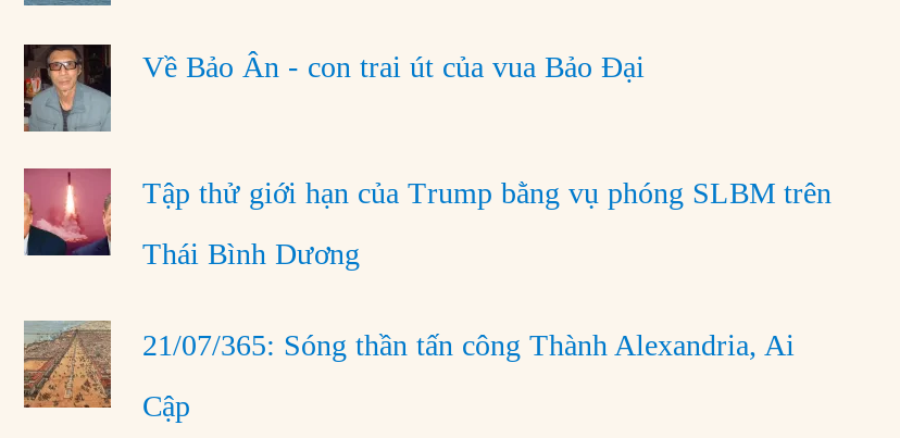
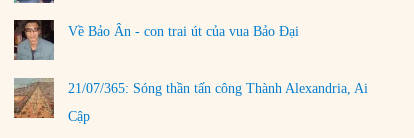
[22,167,832,270] [image] | Tập thử giới hạn của Trump bằng vụ phóng SLBM trên | Thái Bình Dương -> none

